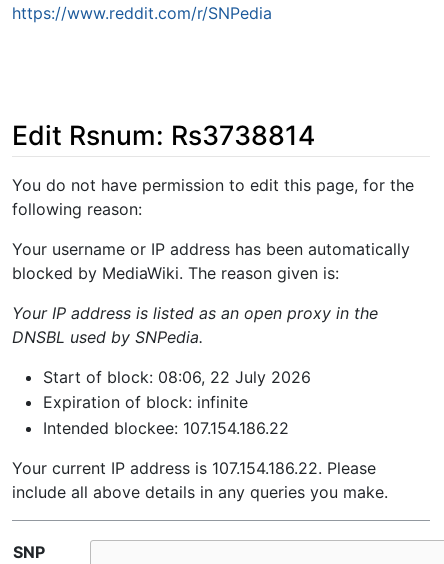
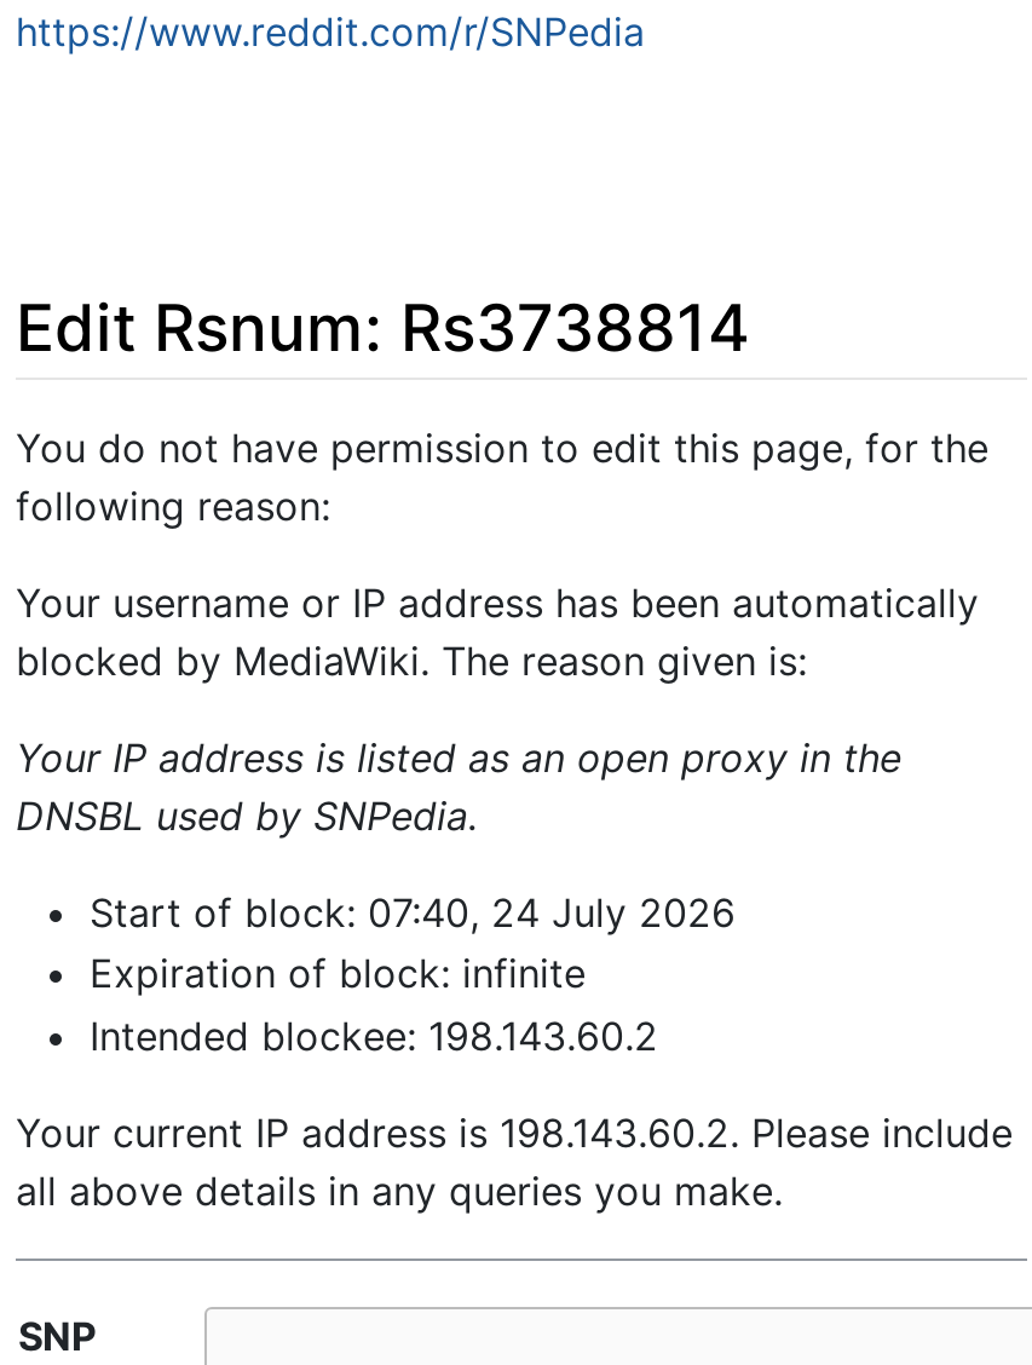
[42,367,310,387] Start of block: 08:06, 22 July 2026 -> [90,888,736,936] Start of block: 07:40, 24 July 2026
[42,418,288,438] Intended blockee: 107.154.186.22 -> [90,1012,658,1060] Intended blockee: 198.143.60.2
[12,458,388,502] Your current IP address is 107.154.186.22. Please | include all above details in any queries you make. -> [16,1108,1013,1215] Your current IP address is 198.143.60.2. Please include | all above details in any queries you make.

